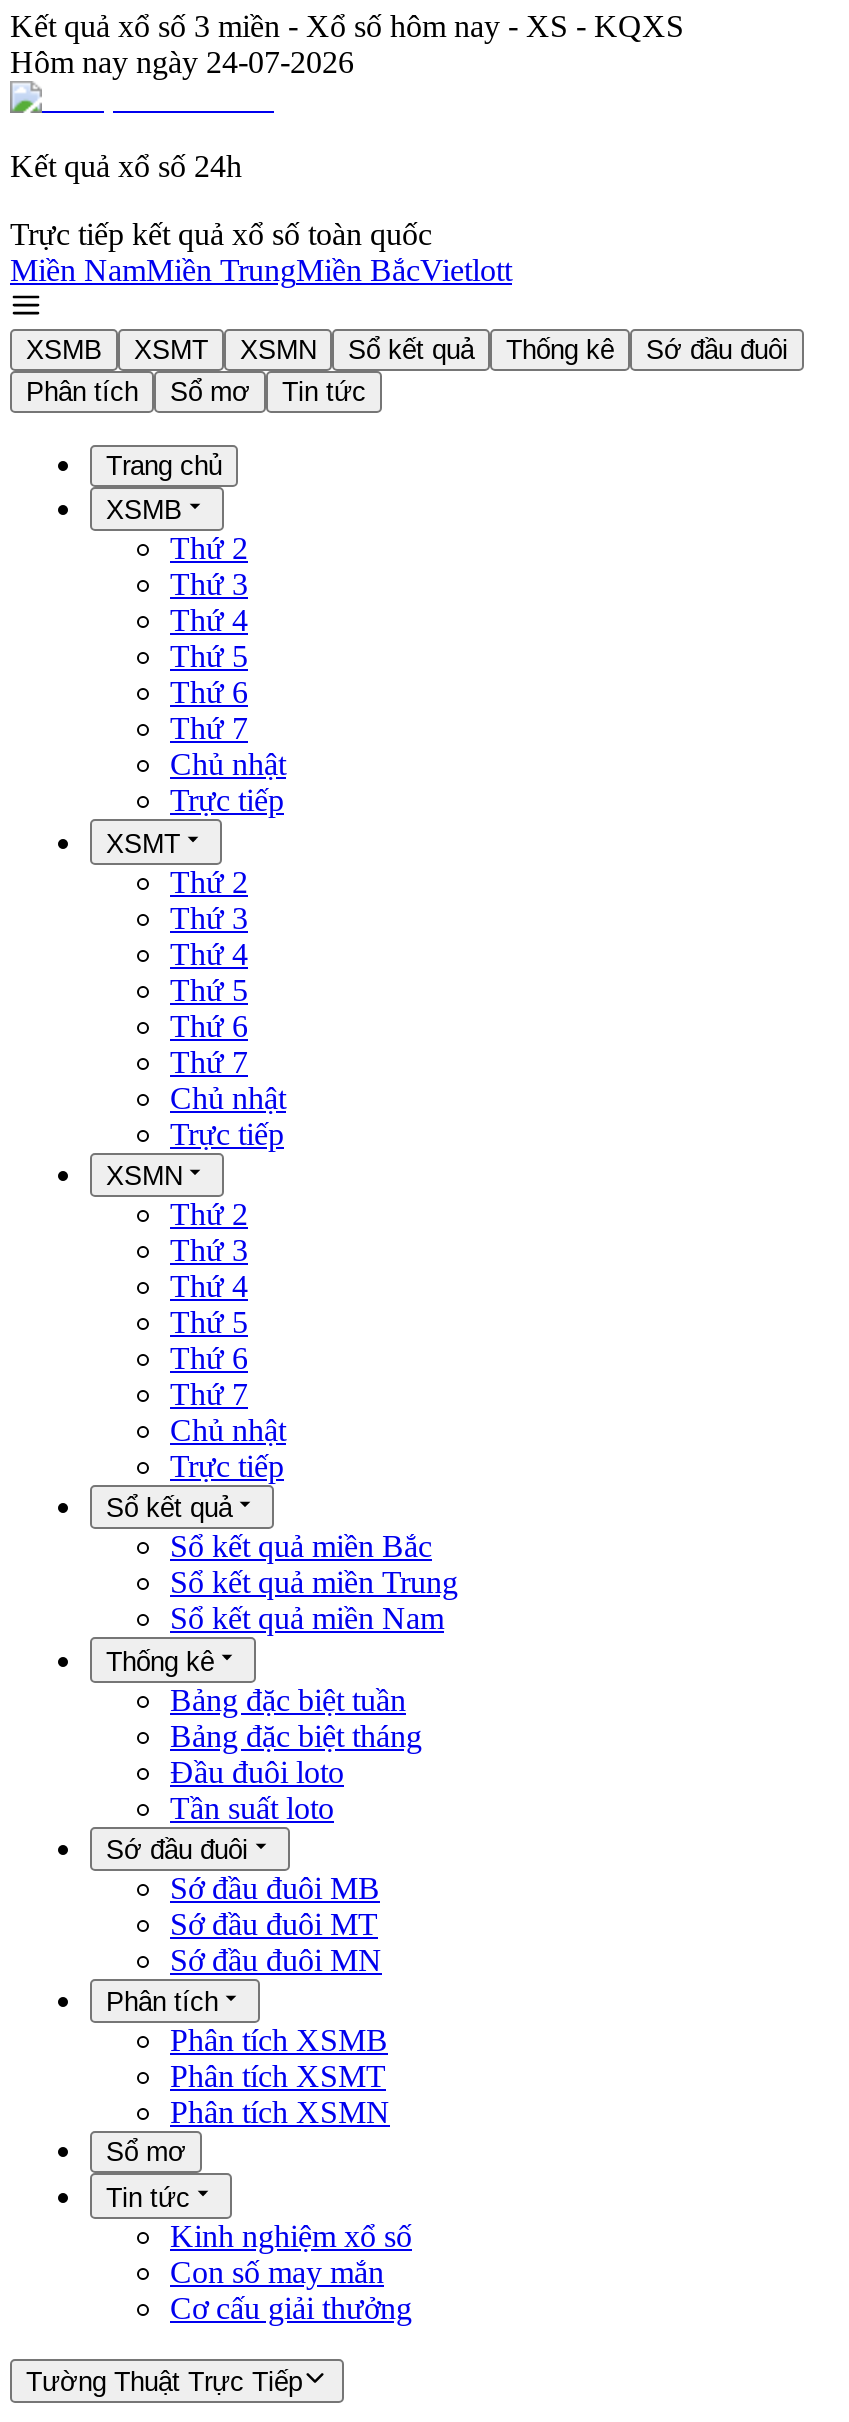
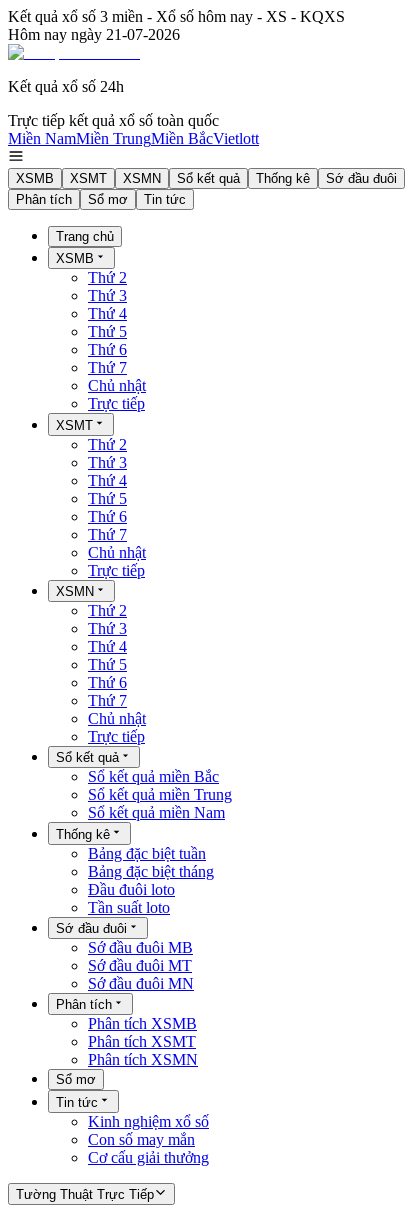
[10,45,354,79] Hôm nay ngày 24-07-2026 -> [8,26,180,43] Hôm nay ngày 21-07-2026

